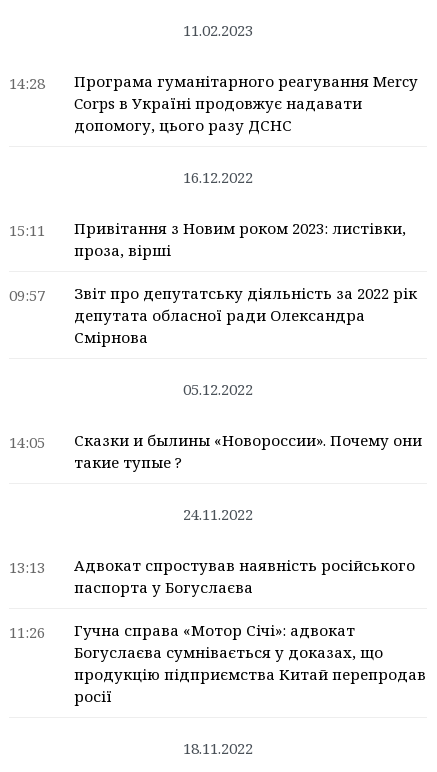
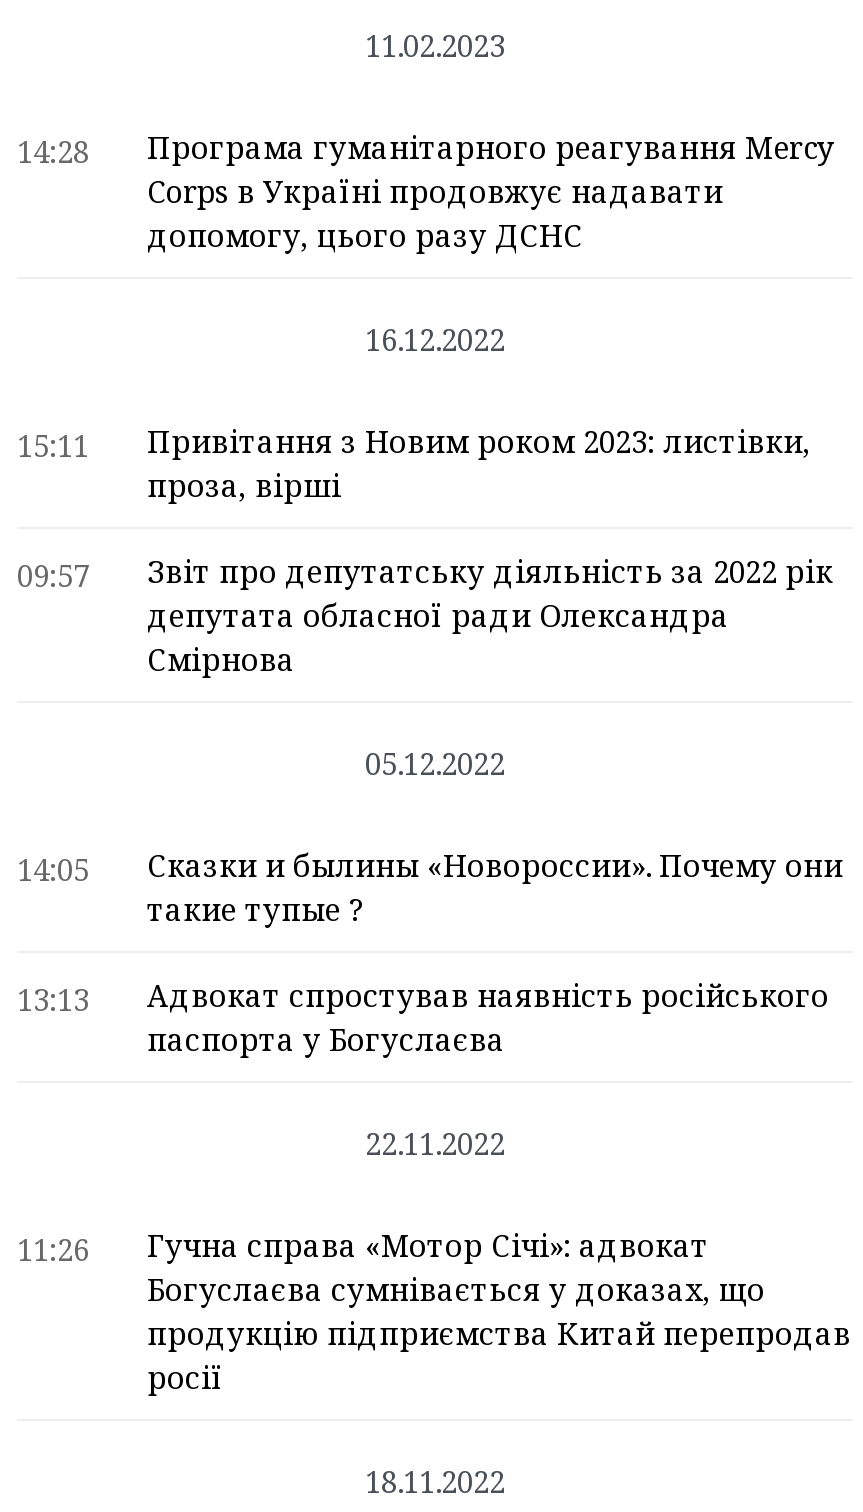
[183,504,253,524] 24.11.2022 -> none
moved [9,555,415,597] -> [17,975,829,1059]: 13:13 | Адвокат спростував наявність російського | паспорта у Богуслаєва
none -> [365,1123,505,1163] 22.11.2022

